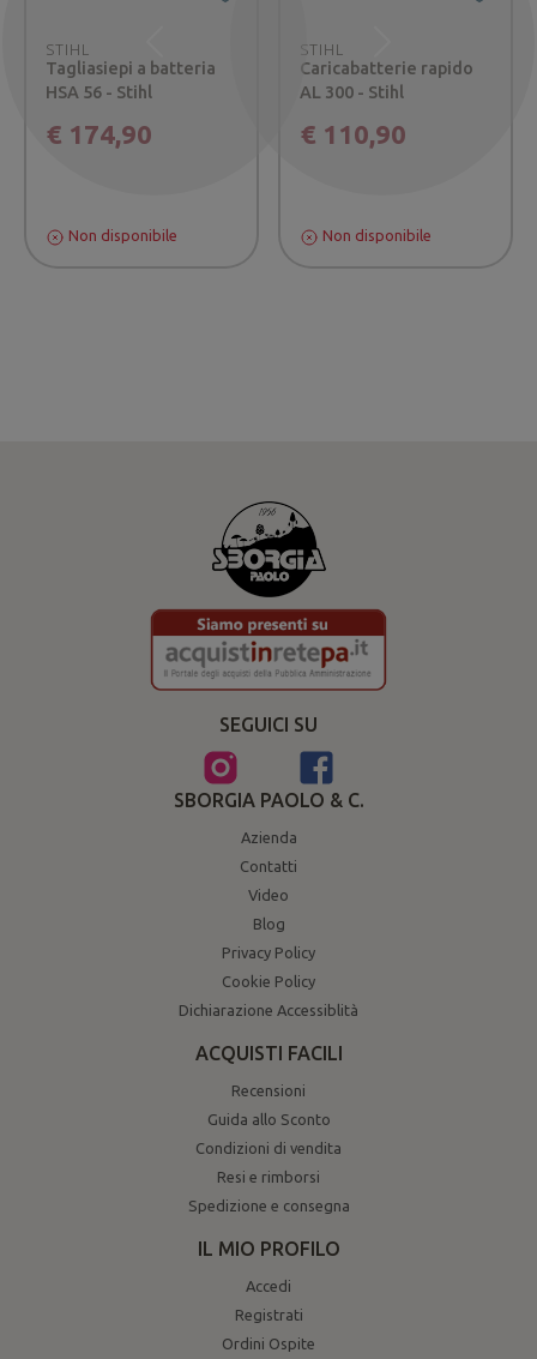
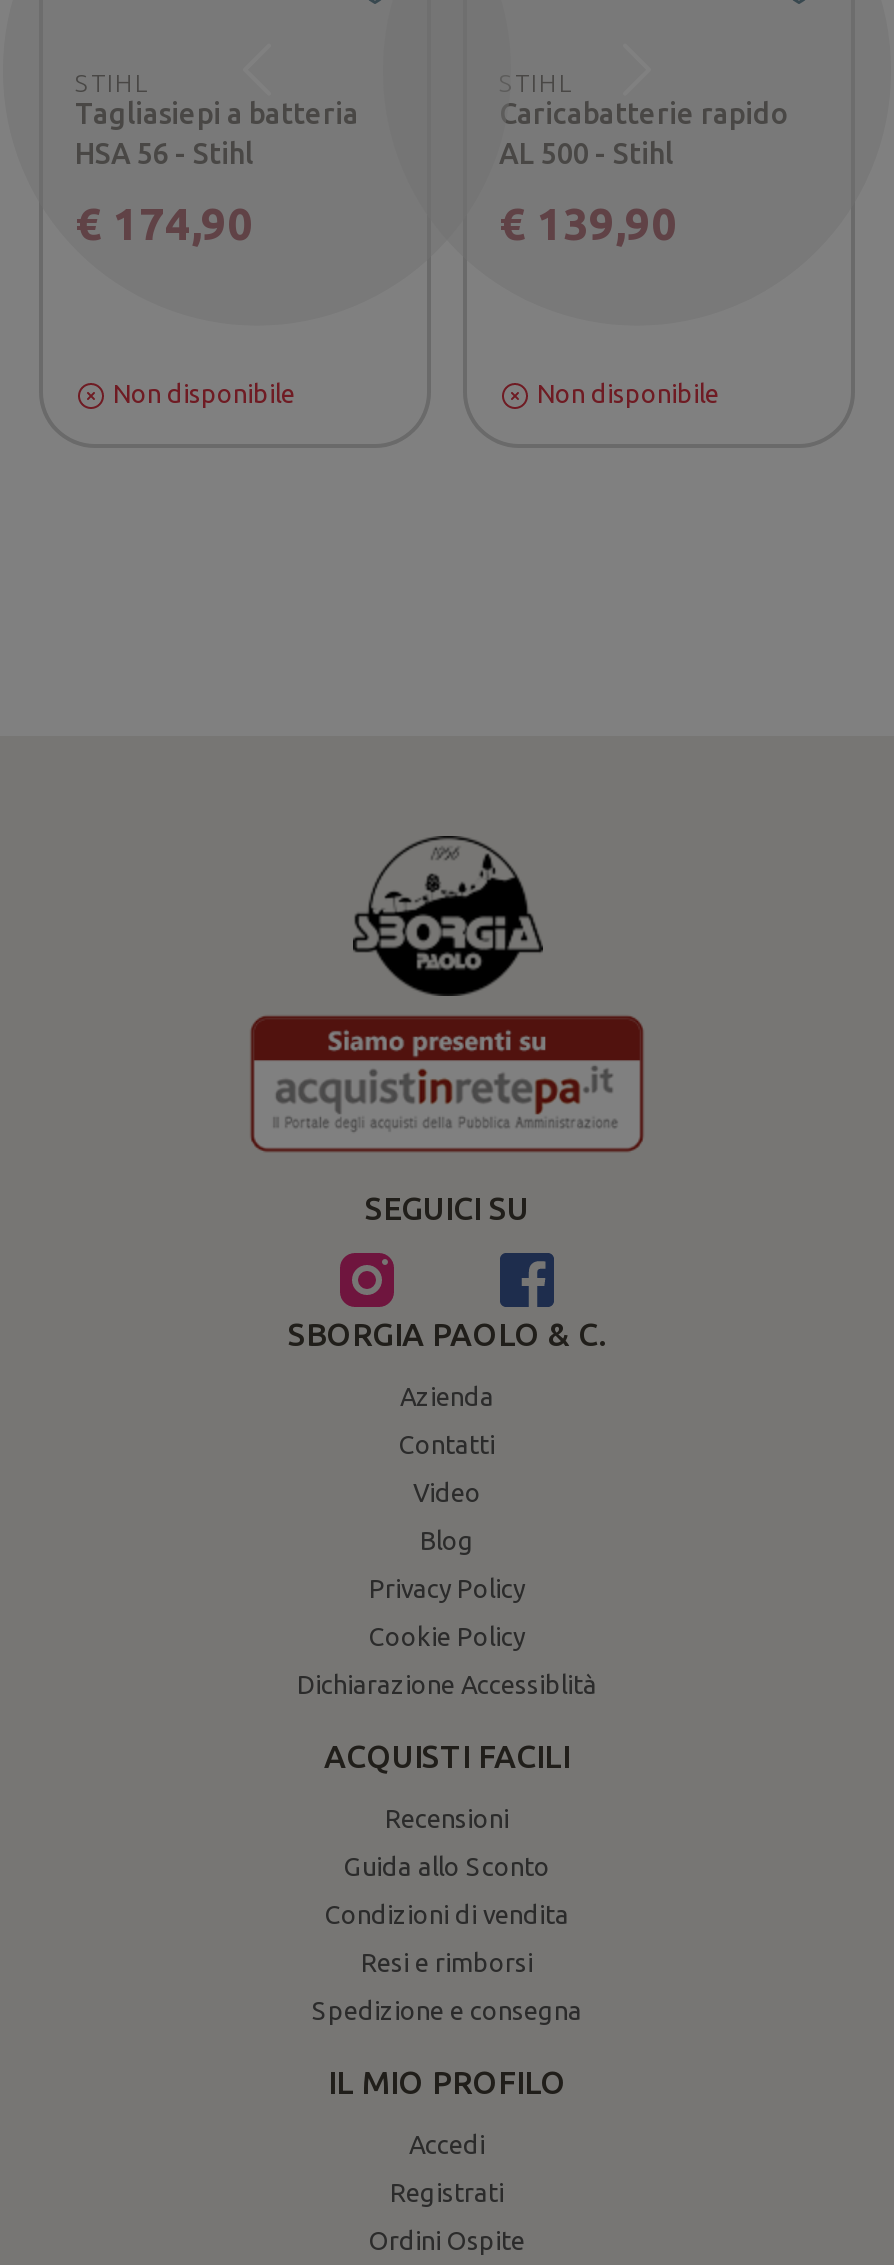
[300,83,404,102] AL 300 - Stihl -> [499,138,673,170] AL 500 - Stihl
[300,119,406,148] € 110,90 -> [499,198,677,248] € 139,90

